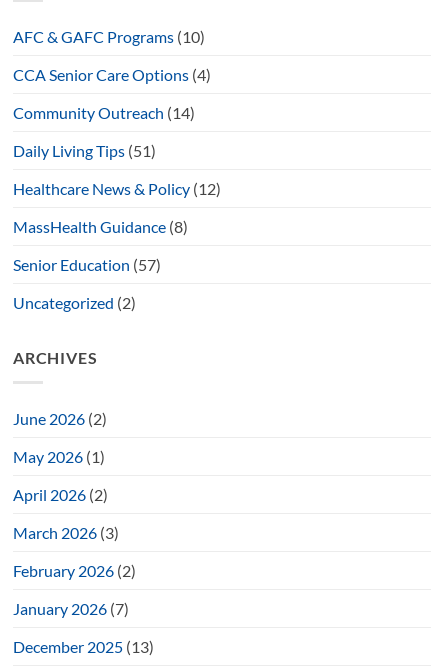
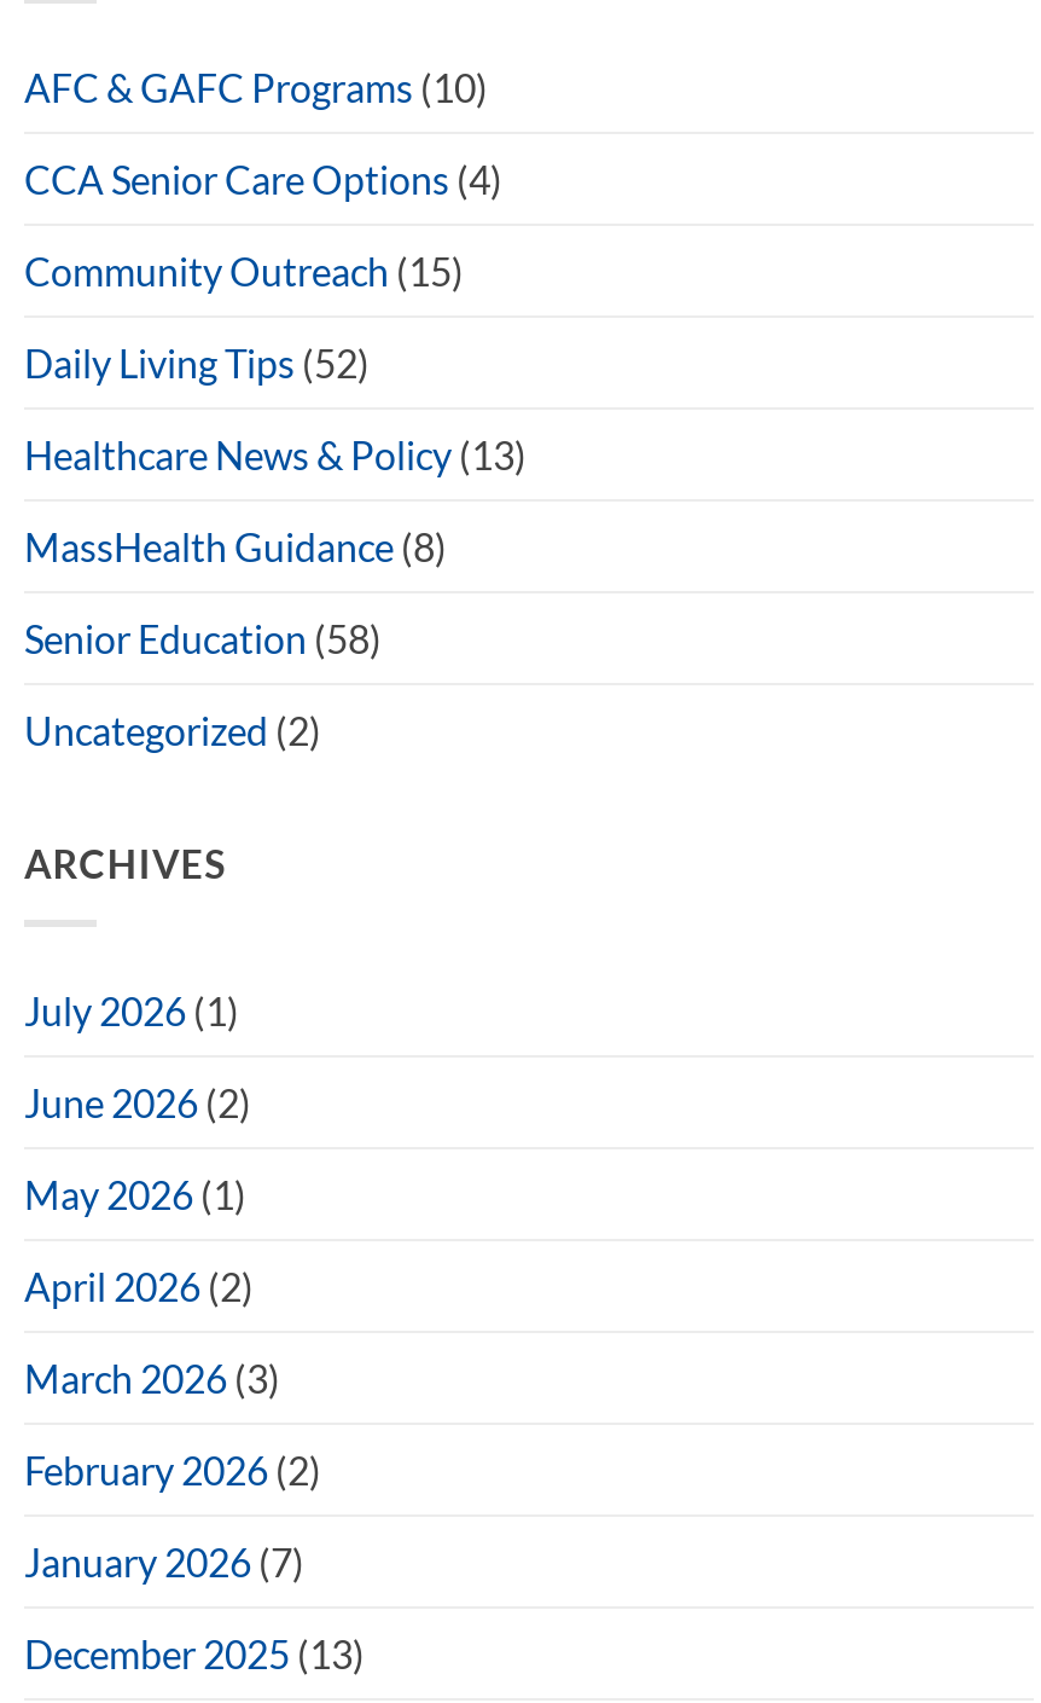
[13,103,195,122] Community Outreach (14) -> [24,249,464,295] Community Outreach (15)
[13,141,156,160] Daily Living Tips (51) -> [24,341,370,387] Daily Living Tips (52)
[13,179,221,198] Healthcare News & Policy (12) -> [24,432,527,478] Healthcare News & Policy (13)
[13,255,161,274] Senior Education (57) -> [24,616,382,662] Senior Education (58)
none -> [24,987,239,1033] July 2026 (1)

